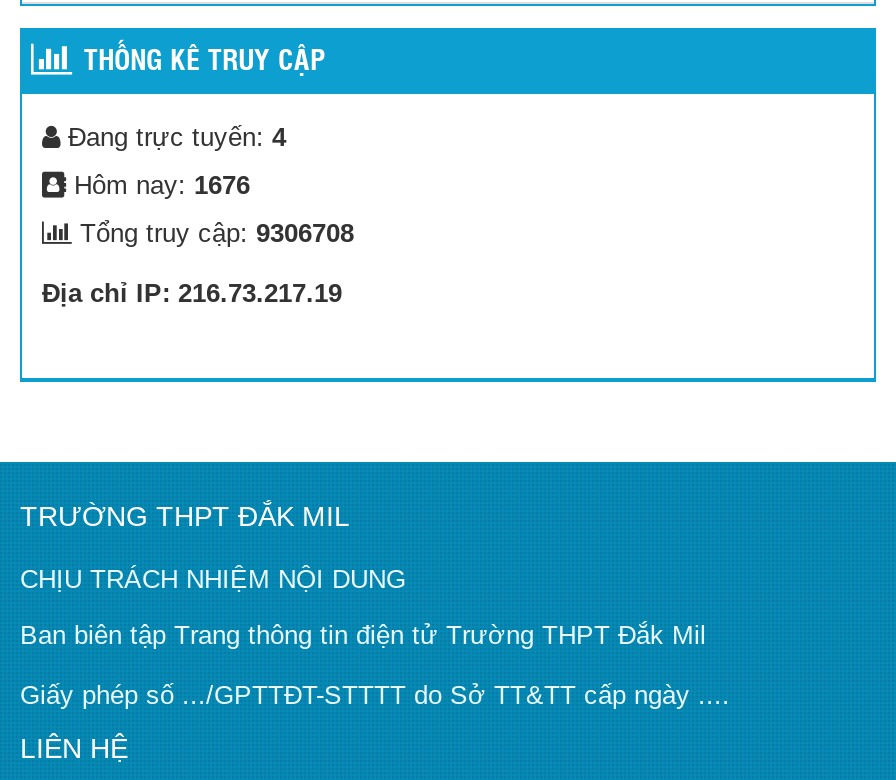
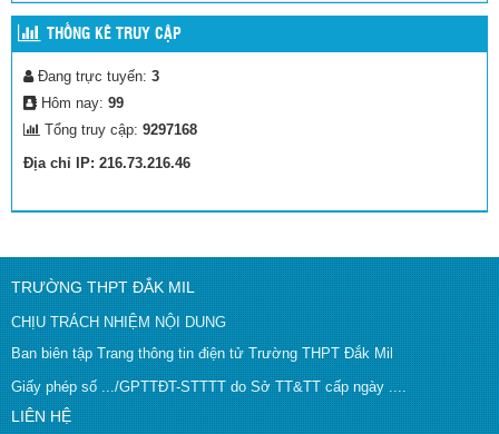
[60,121,286,151] Đang trực tuyến: 4 -> [33,68,159,84] Đang trực tuyến: 3
[66,169,250,199] Hôm nay: 1676 -> [37,94,124,111] Hôm nay: 99
[72,217,354,247] Tổng truy cập: 9306708 -> [40,121,197,138] Tổng truy cập: 9297168
[42,277,342,307] Địa chỉ IP: 216.73.217.19 -> [23,154,190,171] Địa chỉ IP: 216.73.216.46

